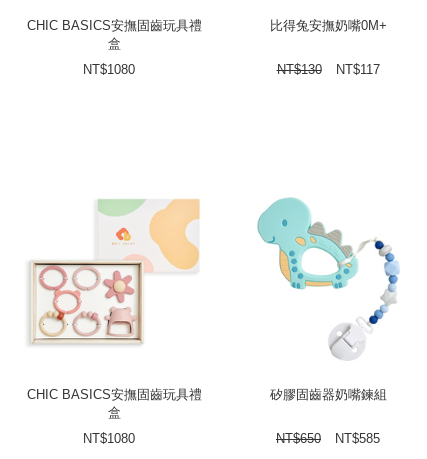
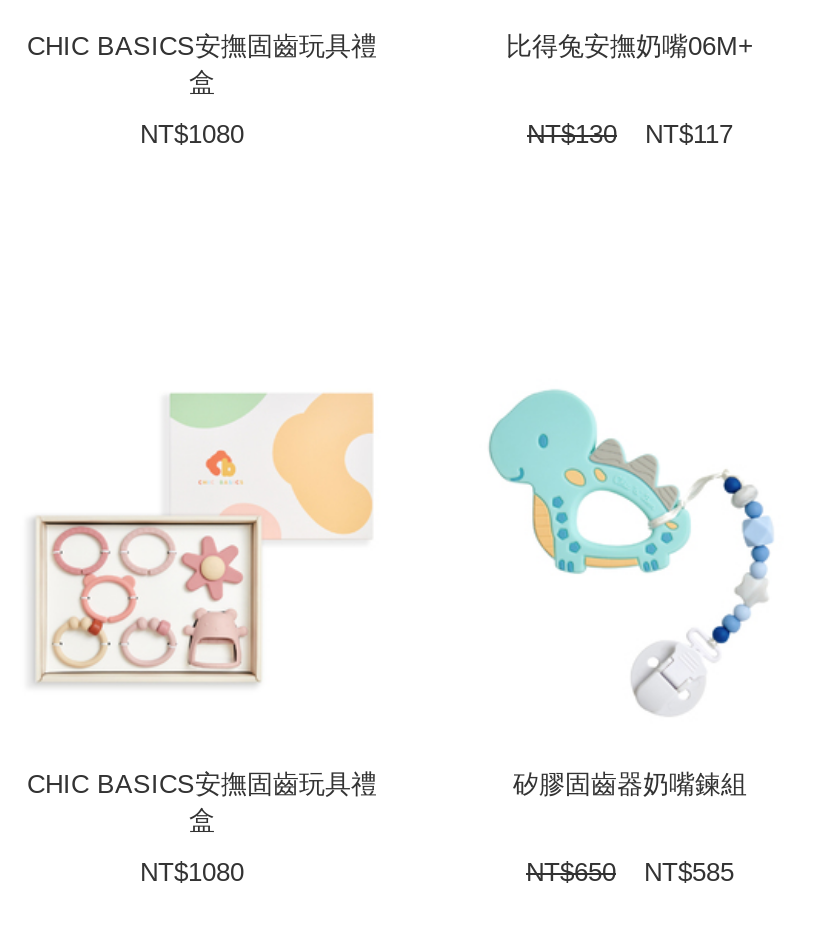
[269,18,386,33] 比得兔安撫奶嘴0M+ -> [506,30,754,60] 比得兔安撫奶嘴06M+

